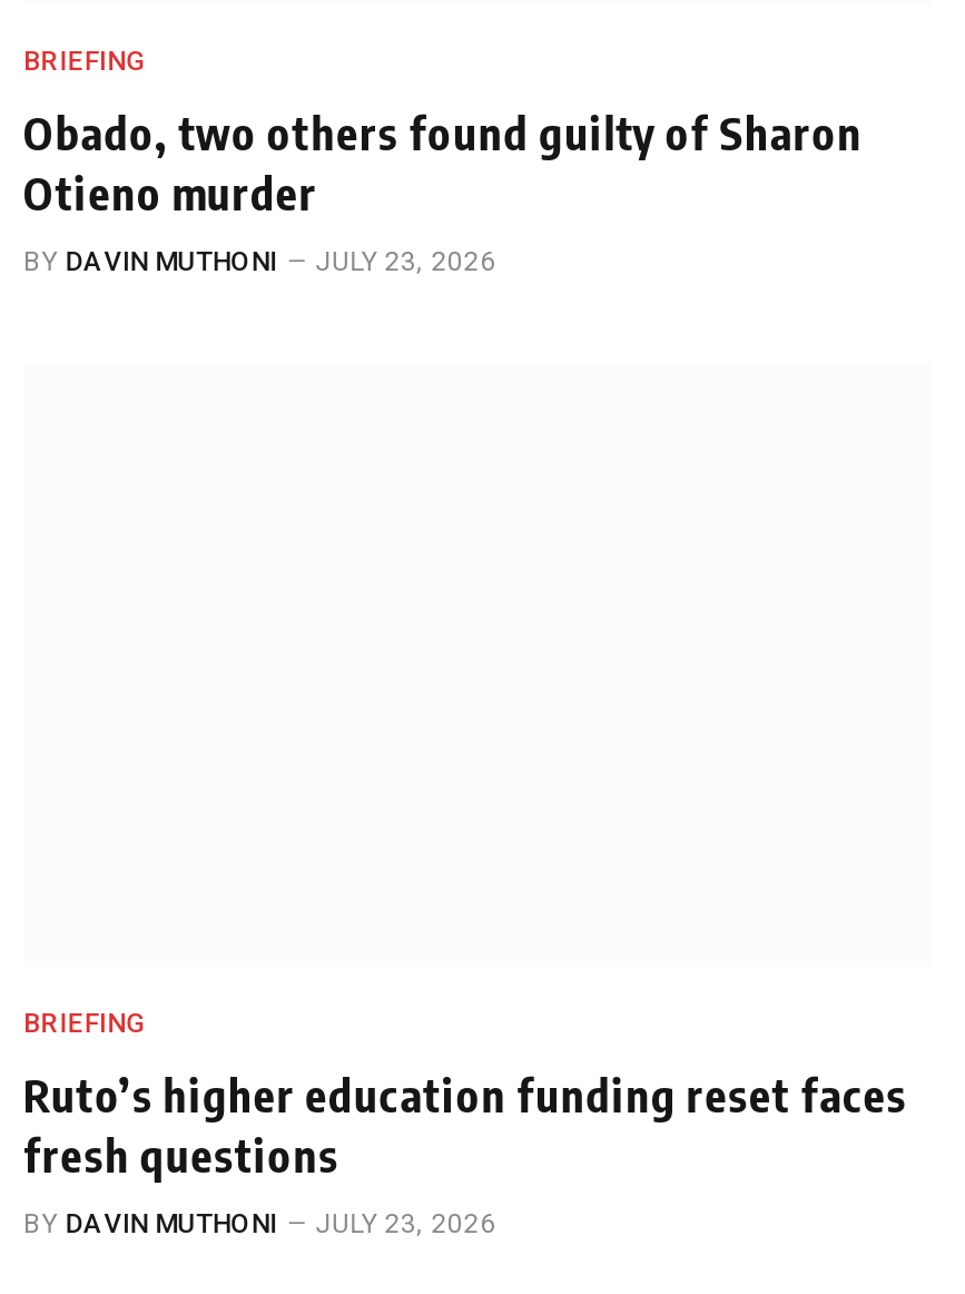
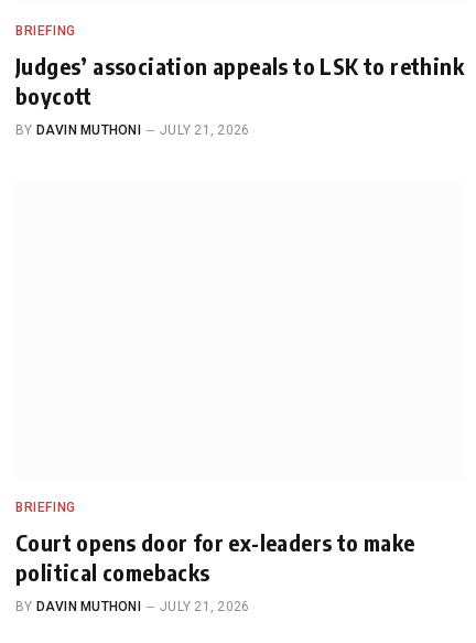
[23,105,863,220] Obado, two others found guilty of Sharon | Otieno murder -> [15,52,464,110] Judges’ association appeals to LSK to rethink | boycott
[23,247,496,278] BY DAVIN MUTHONI JULY 23, 2026 -> [15,123,249,138] BY DAVIN MUTHONI JULY 21, 2026
[23,1067,908,1183] Ruto’s higher education funding reset faces | fresh questions -> [15,529,415,586] Court opens door for ex-leaders to make | political comebacks
[23,1209,496,1241] BY DAVIN MUTHONI JULY 23, 2026 -> [15,599,249,615] BY DAVIN MUTHONI JULY 21, 2026

